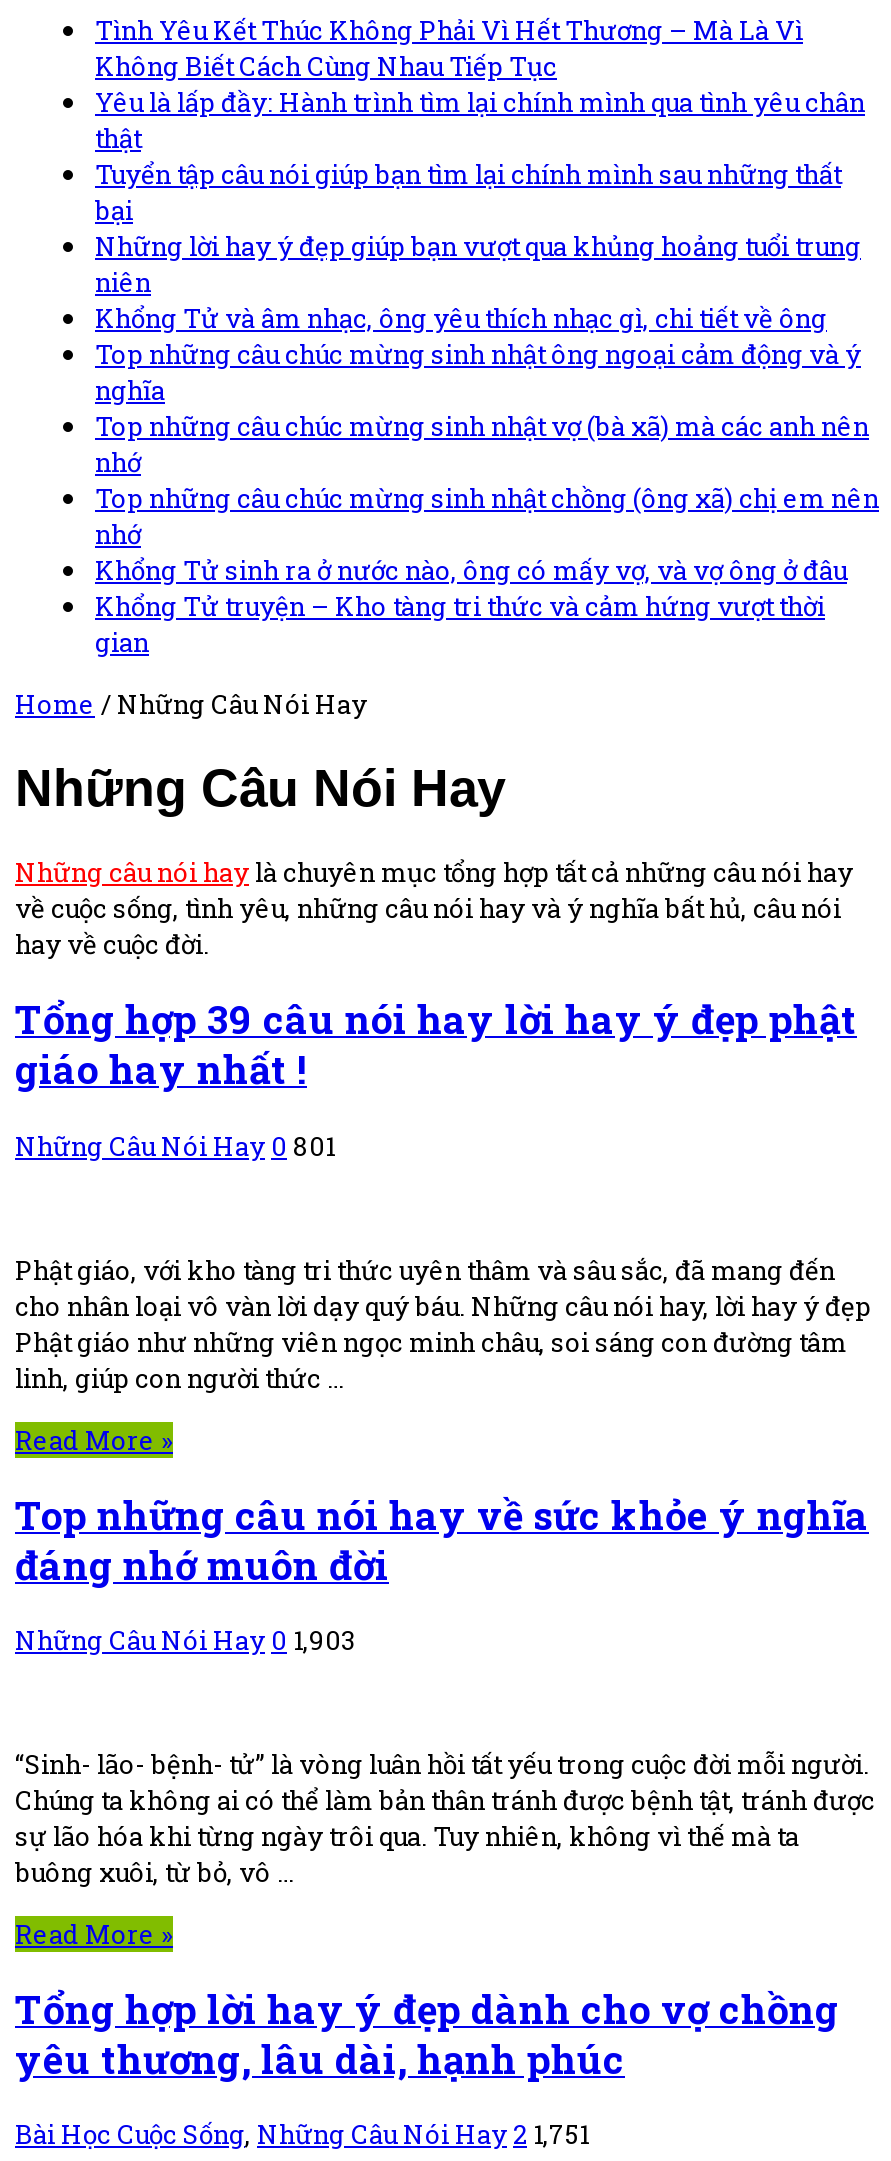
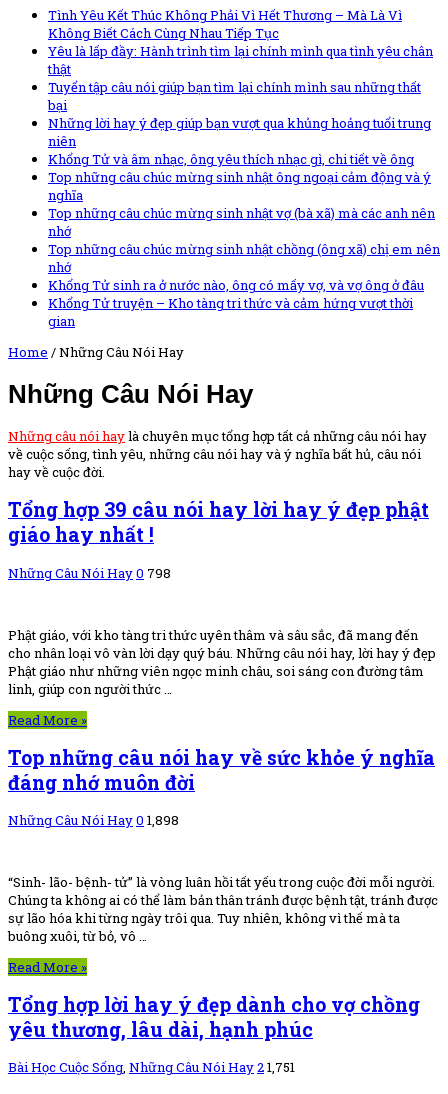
[15,1127,335,1163] Những Câu Nói Hay 0 801 -> [8,563,171,581] Những Câu Nói Hay 0 798
[15,1622,355,1658] Những Câu Nói Hay 0 1,903 -> [8,811,179,829] Những Câu Nói Hay 0 1,898

